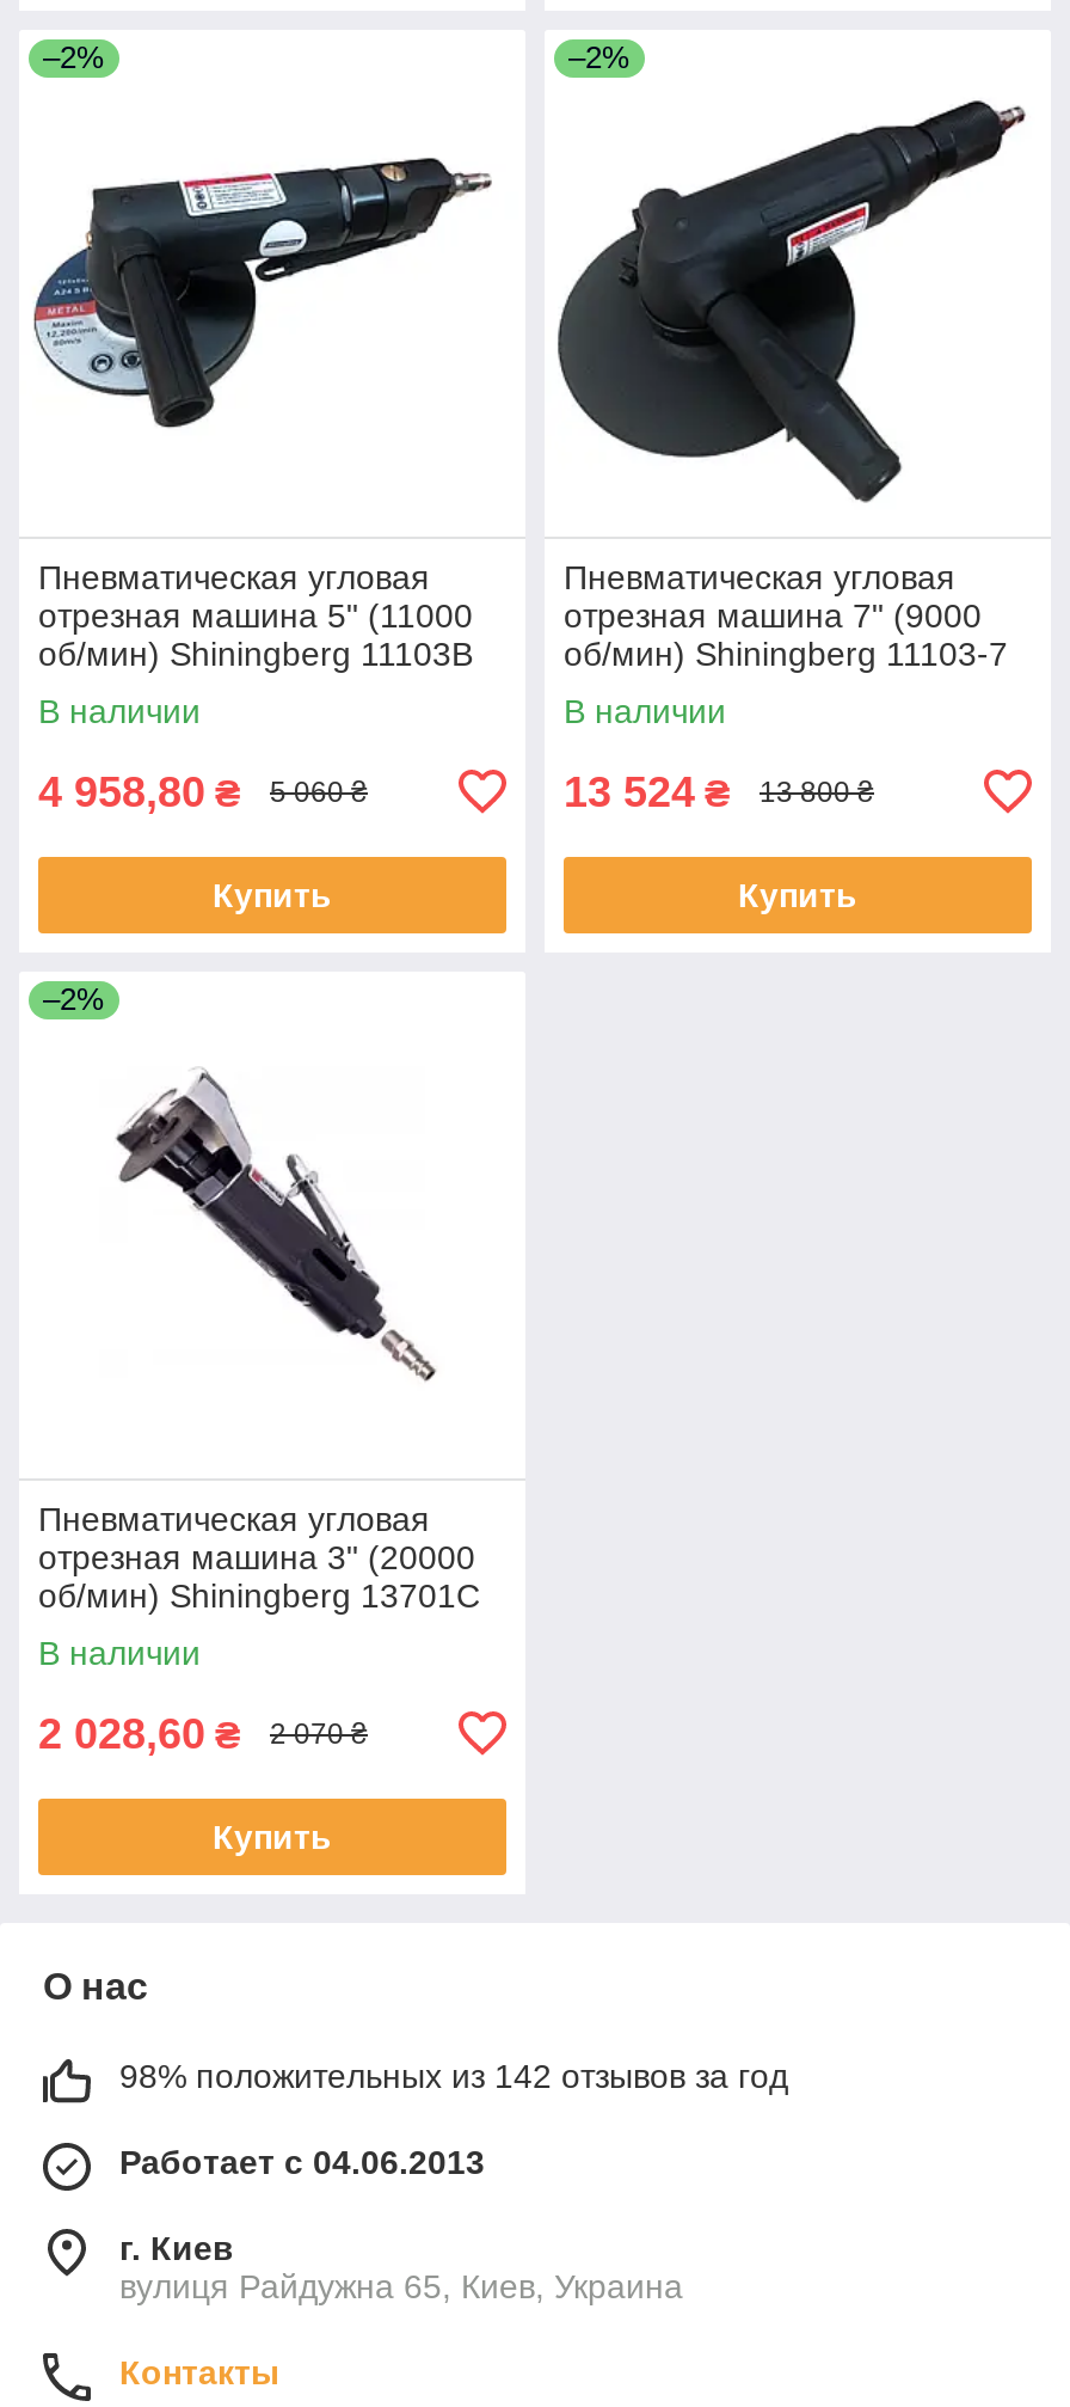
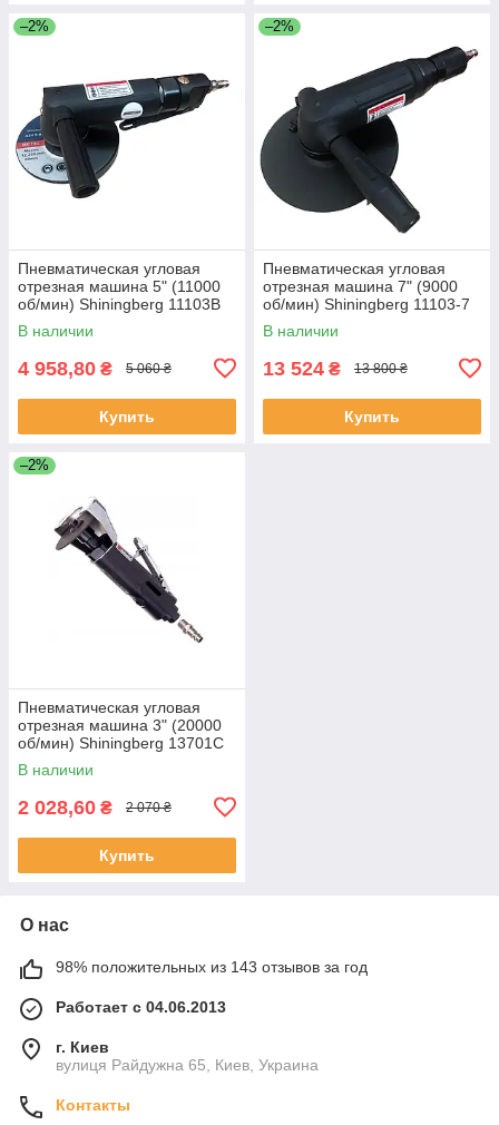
[119,2056,788,2095] 98% положительных из 142 отзывов за год -> [56,958,368,976] 98% положительных из 143 отзывов за год

